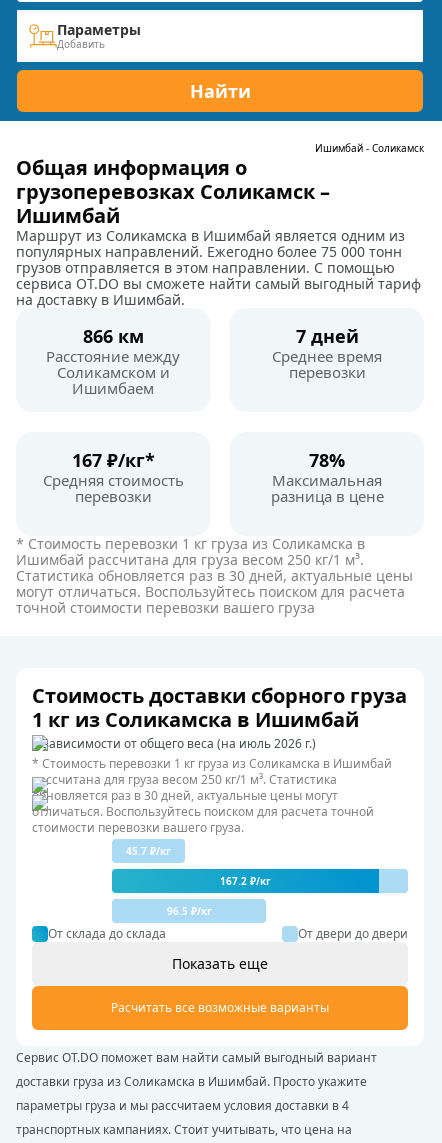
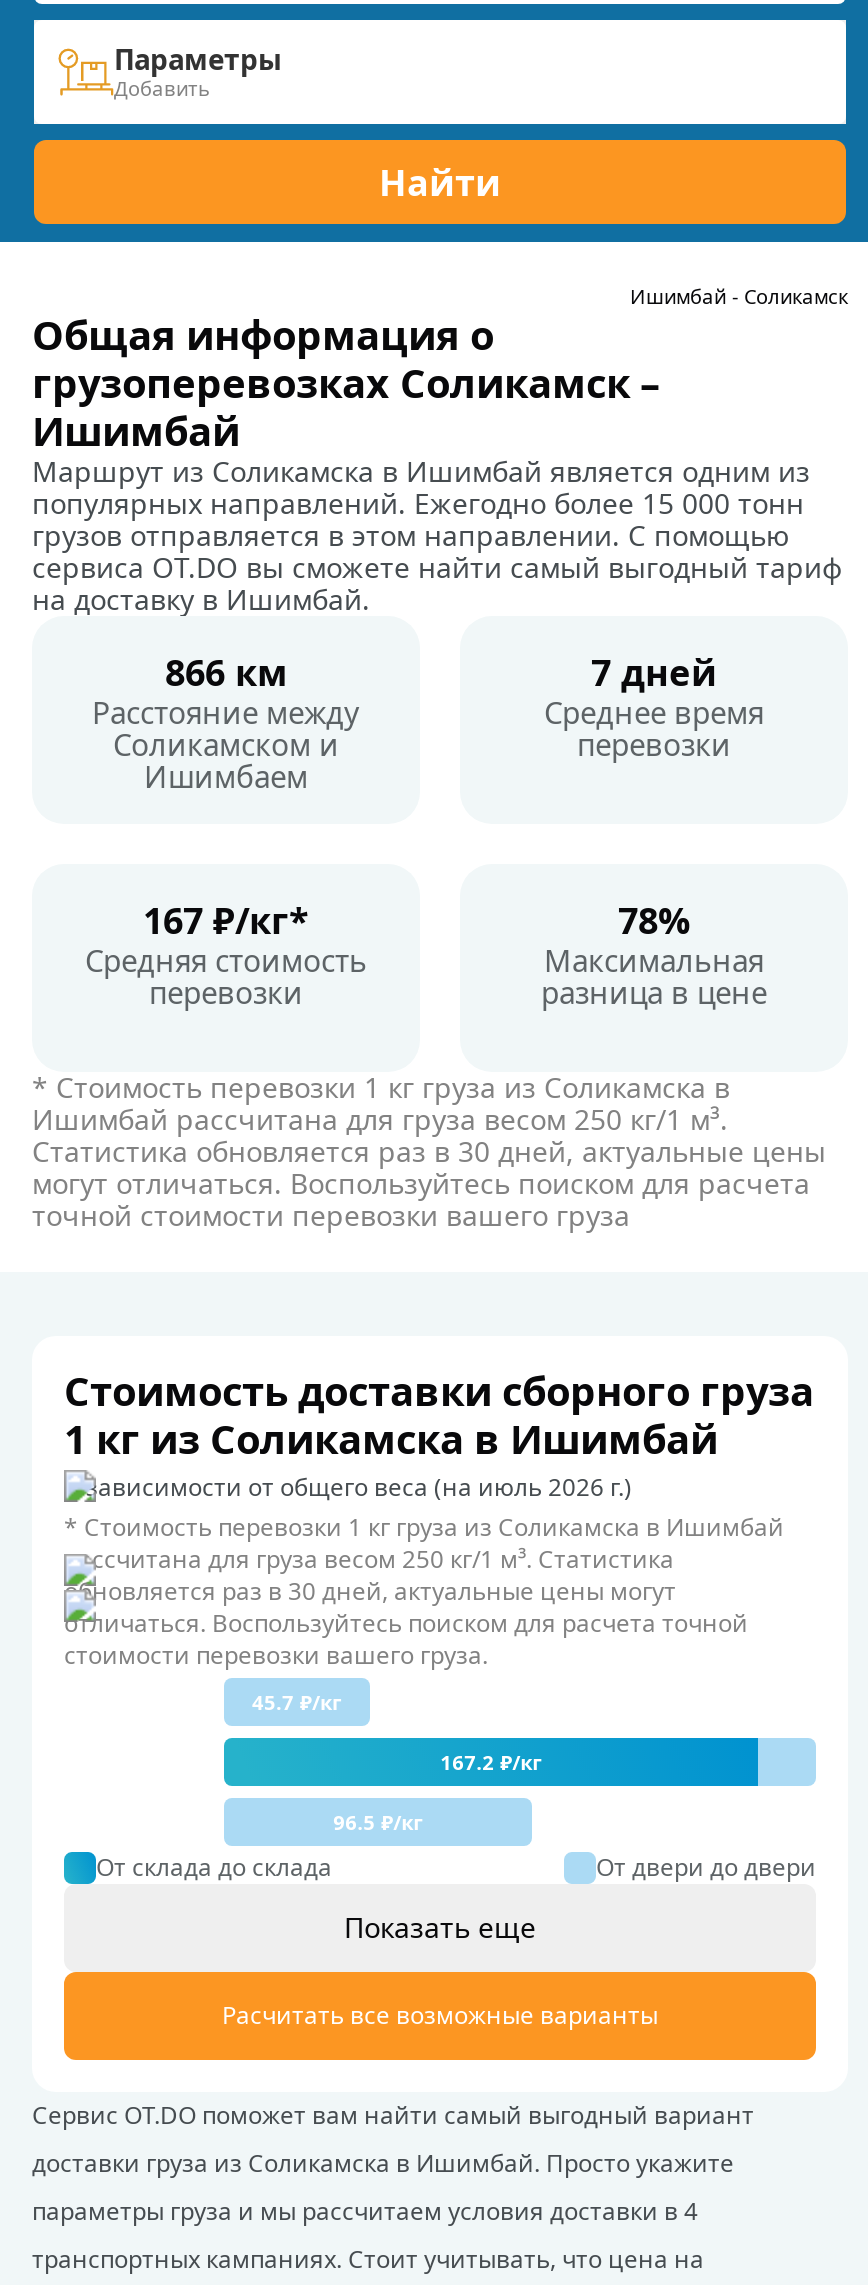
[16,242,402,261] популярных направлений. Ежегодно более 75 000 тонн -> [32,484,804,522] популярных направлений. Ежегодно более 15 000 тонн

